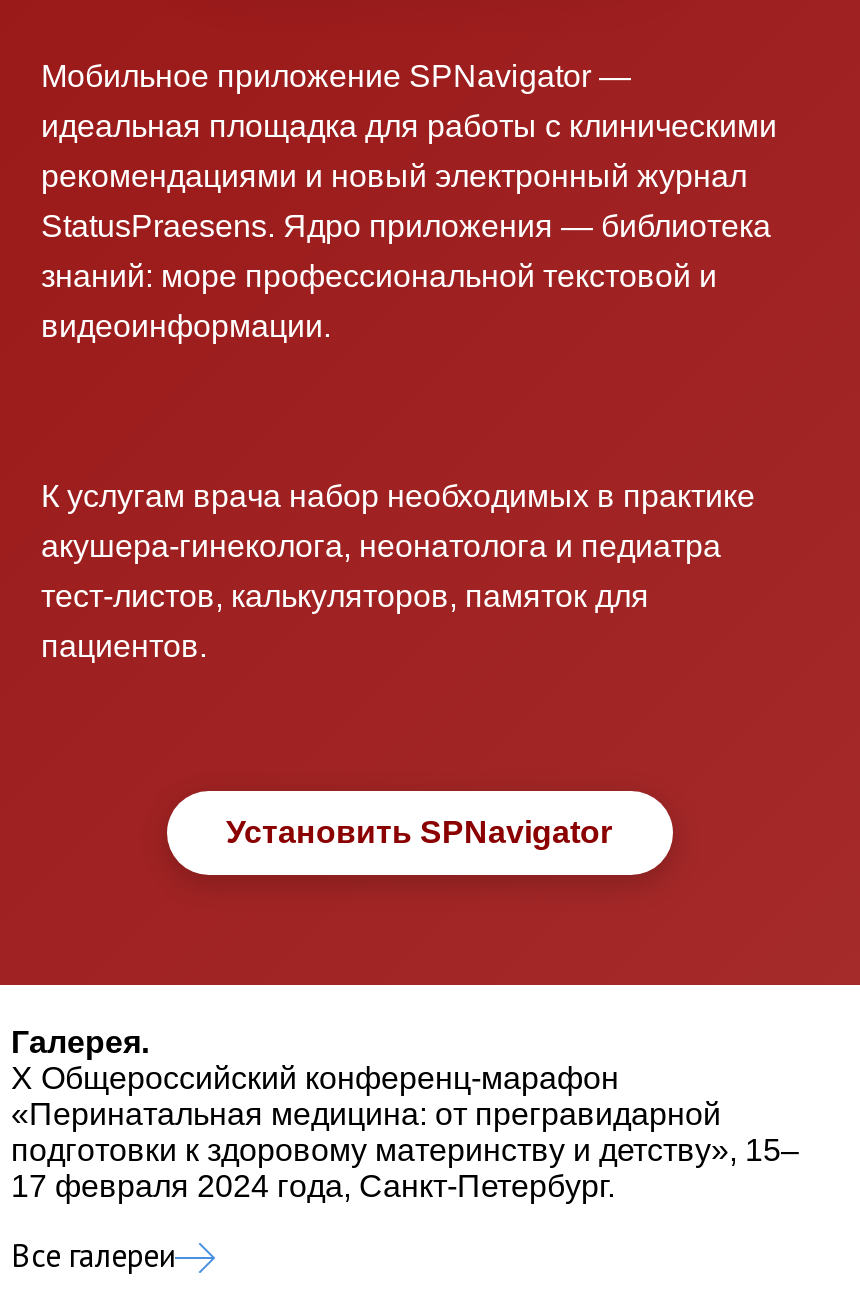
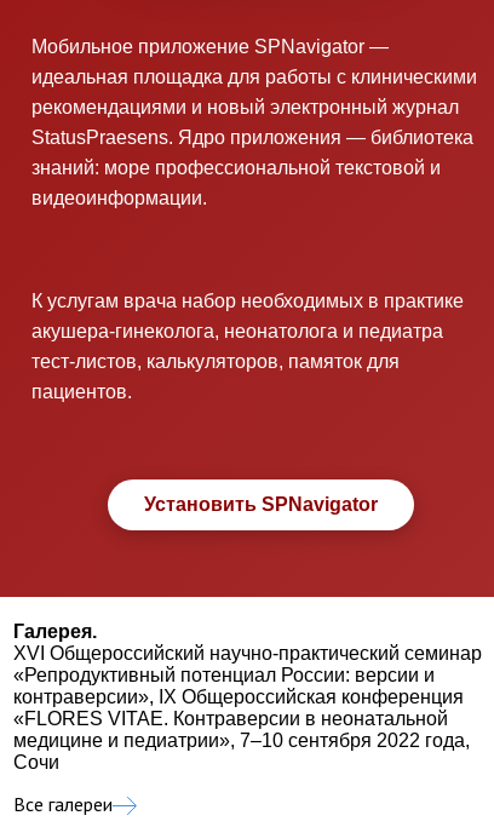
[11,1062,799,1204] X Общероссийский конференц-марафон | «Перинатальная медицина: от прегравидарной | подготовки к здоровому материнству и детству», 15– | 17 февраля 2024 года, Санкт-Петербург. -> [13,643,482,773] XVI Общероссийский научно-практический семинар | «Репродуктивный потенциал России: версии и | контраверсии», IX Общероссийская конференция | «FLORES VITAE. Контраверсии в неонатальной | медицине и педиатрии», 7–10 сентября 2022 года, | Сочи

